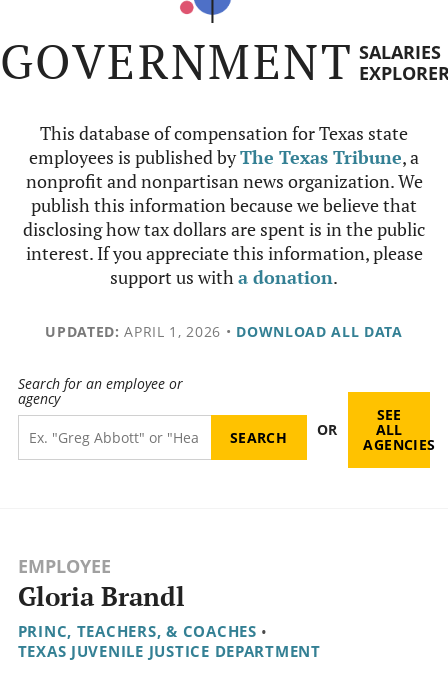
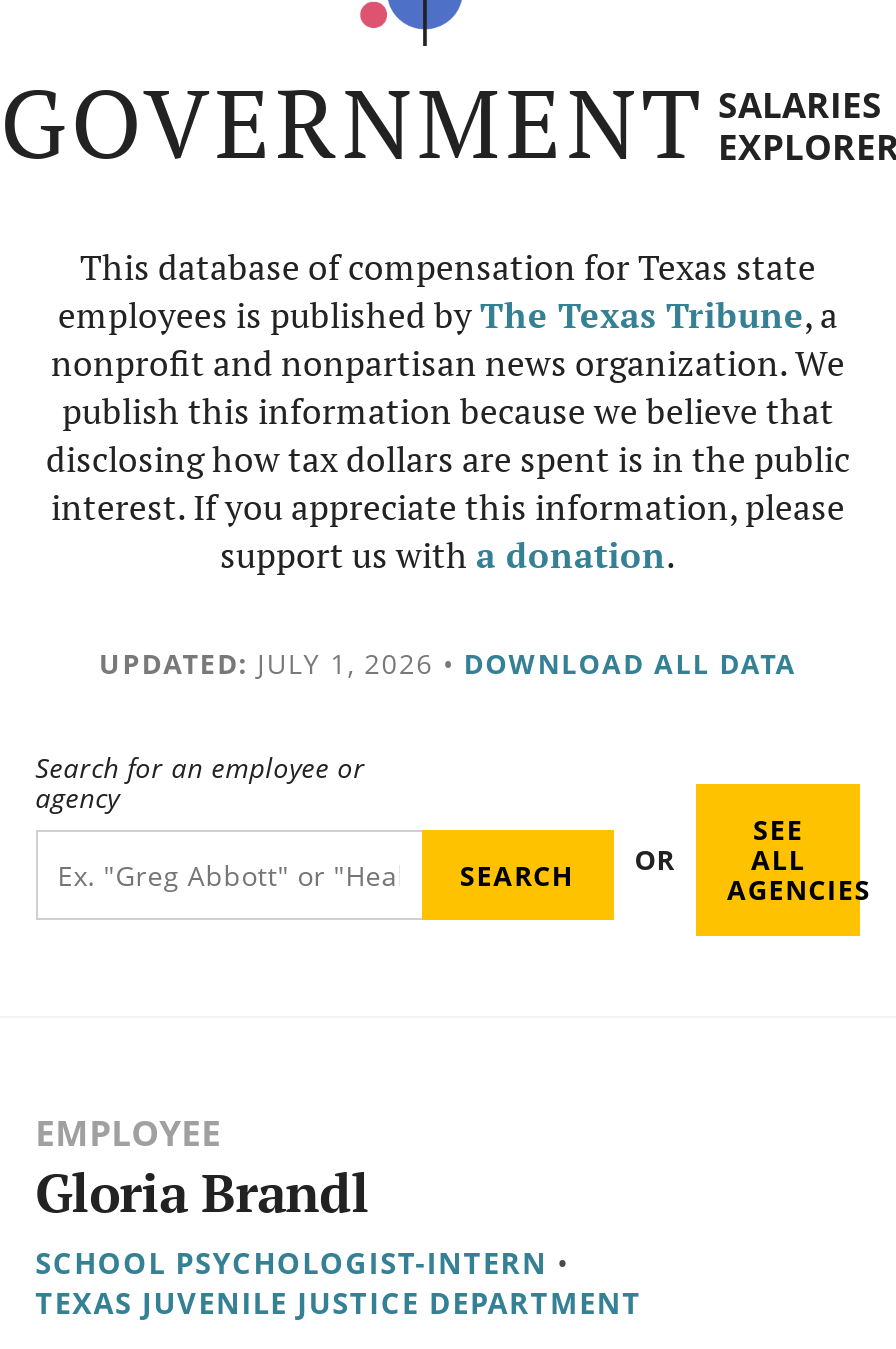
[45,322,403,341] UPDATED: APRIL 1, 2026 • DOWNLOAD ALL DATA -> [99,644,797,682] UPDATED: JULY 1, 2026 • DOWNLOAD ALL DATA
[18,621,268,641] PRINC, TEACHERS, & COACHES • -> [35,1243,570,1283] SCHOOL PSYCHOLOGIST-INTERN •

